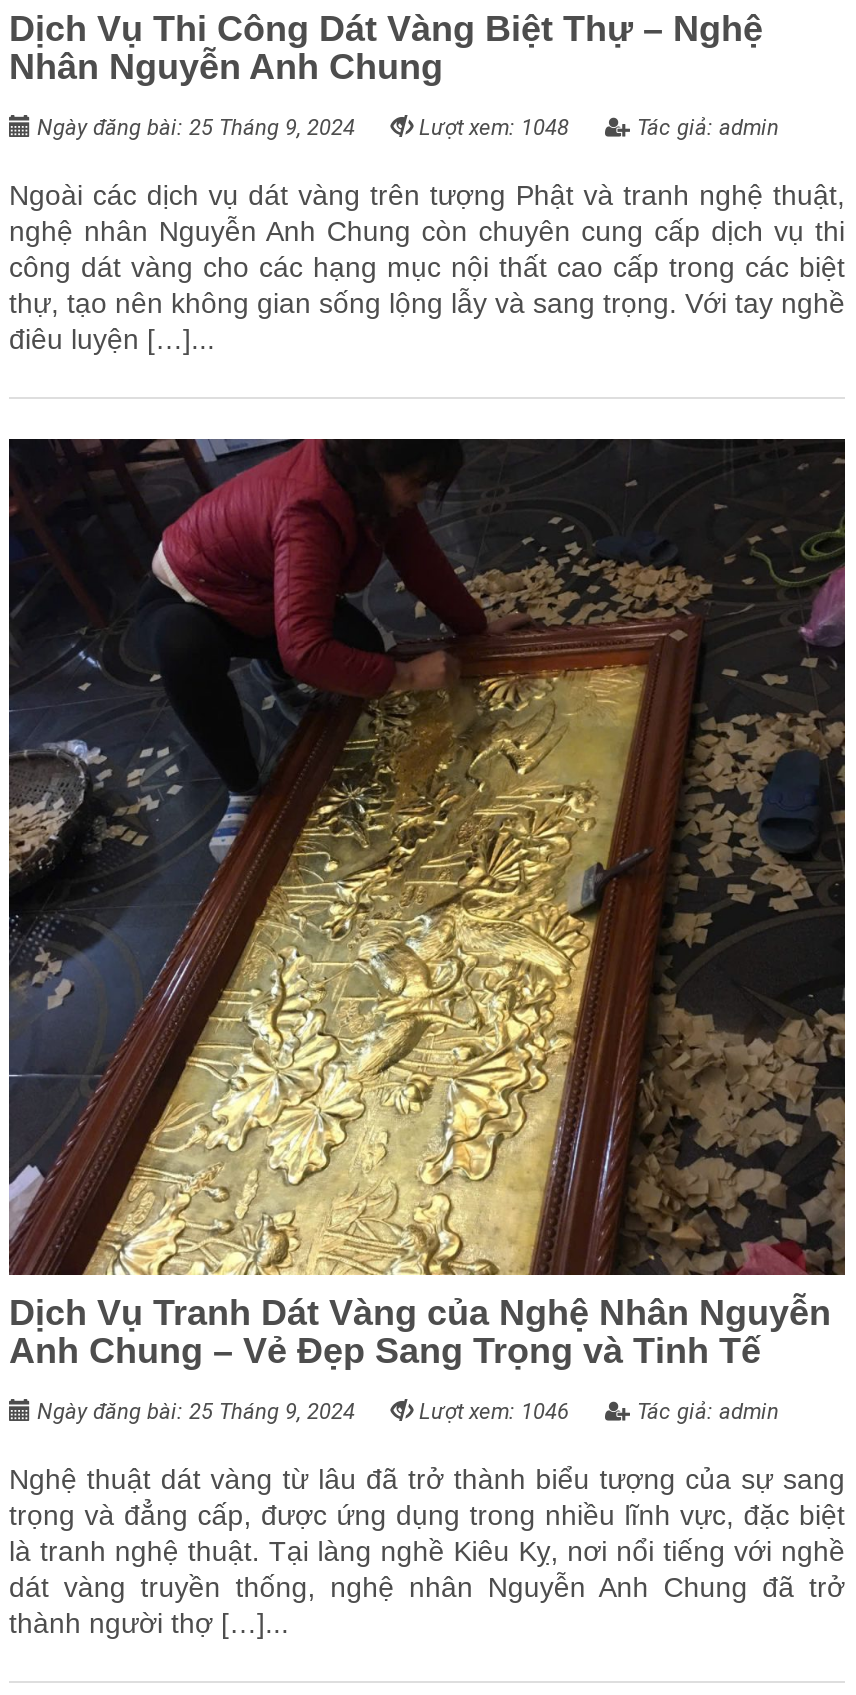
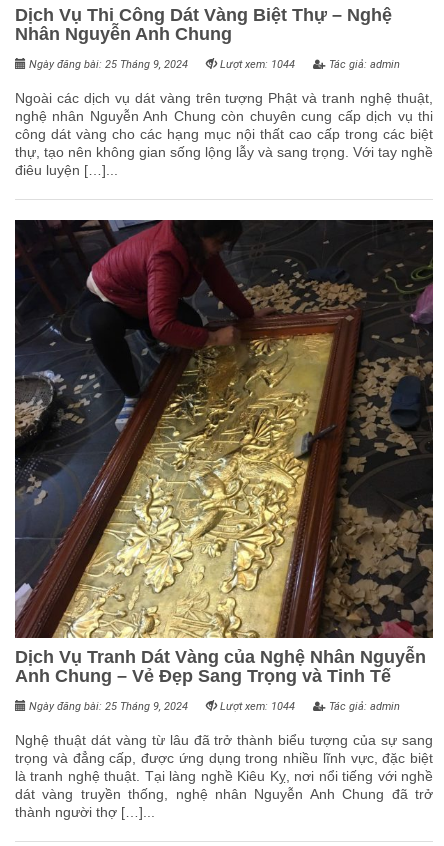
[31,116,575,142] Ngày đăng bài: 25 Tháng 9, 2024 Lượt xem: 1048 -> [26,58,298,71] Ngày đăng bài: 25 Tháng 9, 2024 Lượt xem: 1044
[31,1399,575,1425] Ngày đăng bài: 25 Tháng 9, 2024 Lượt xem: 1046 -> [26,700,298,713] Ngày đăng bài: 25 Tháng 9, 2024 Lượt xem: 1044

